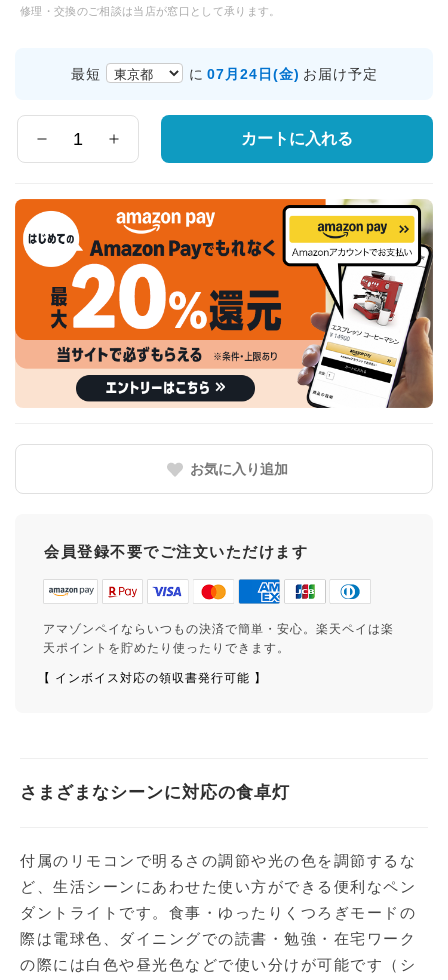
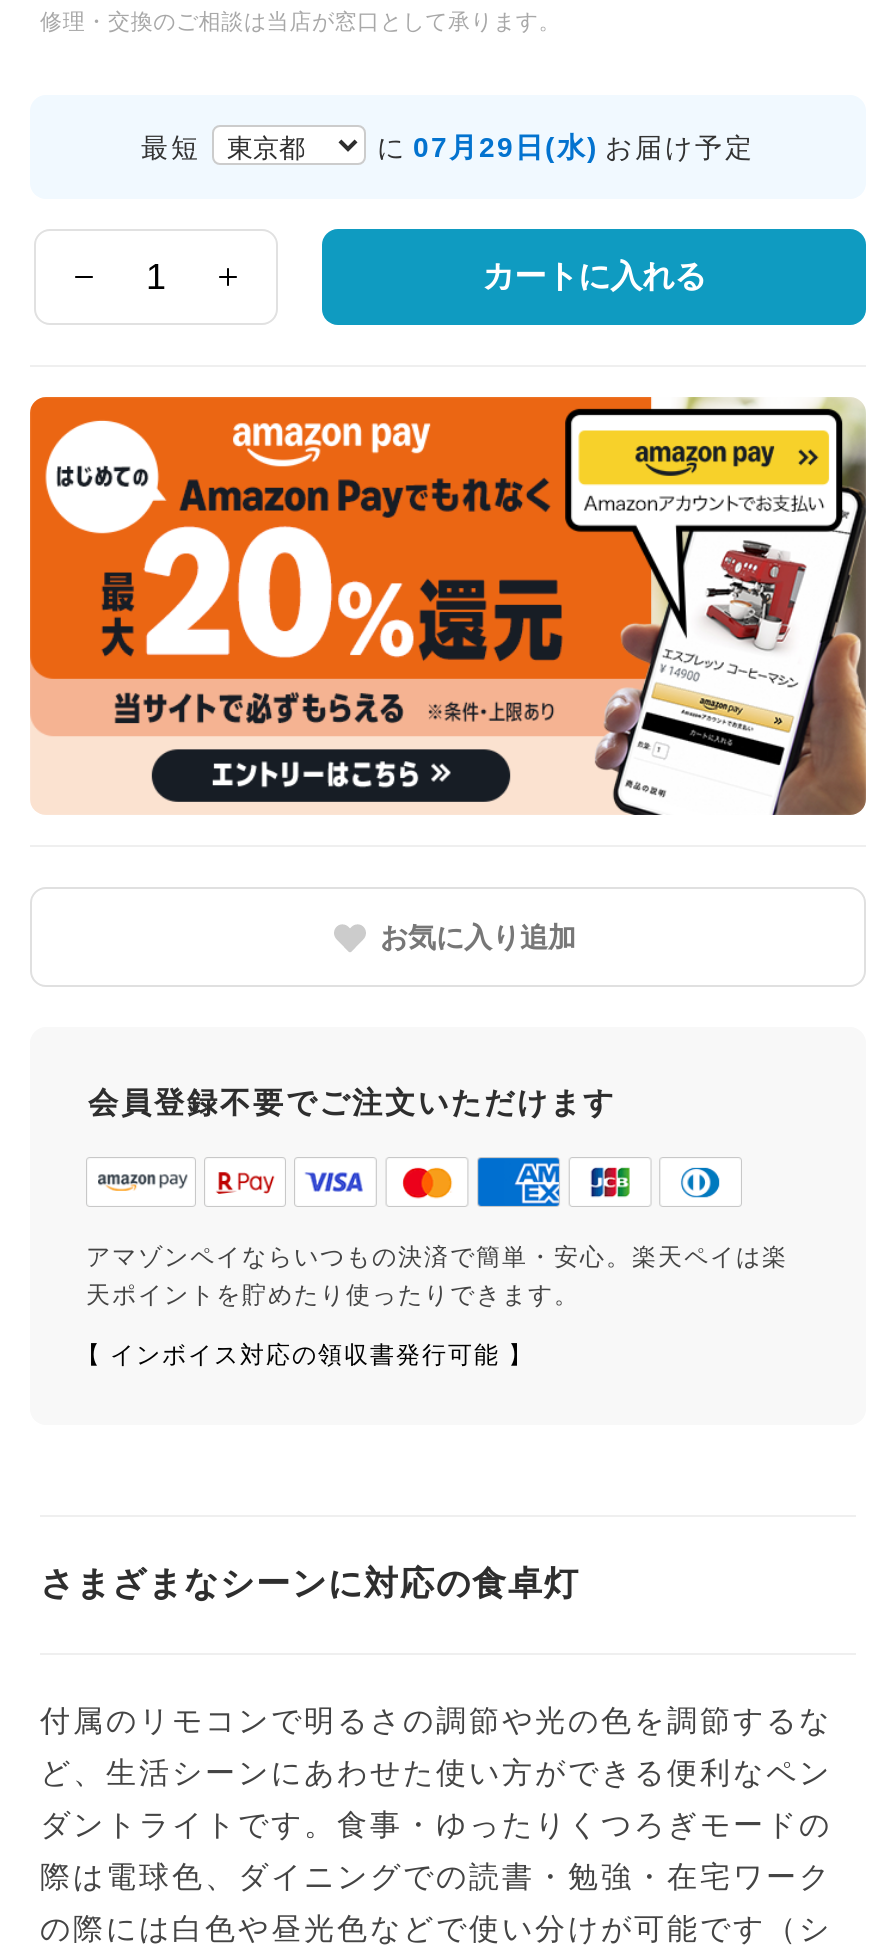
[188,66,377,82] に 07月24日(金) お届け予定 -> [377,131,755,163] に 07月29日(水) お届け予定

